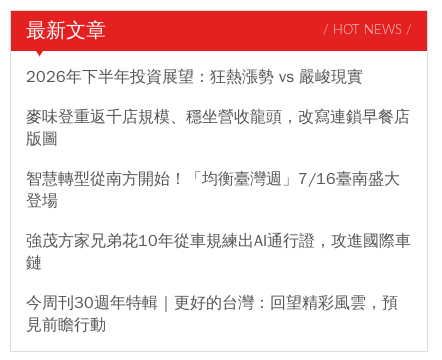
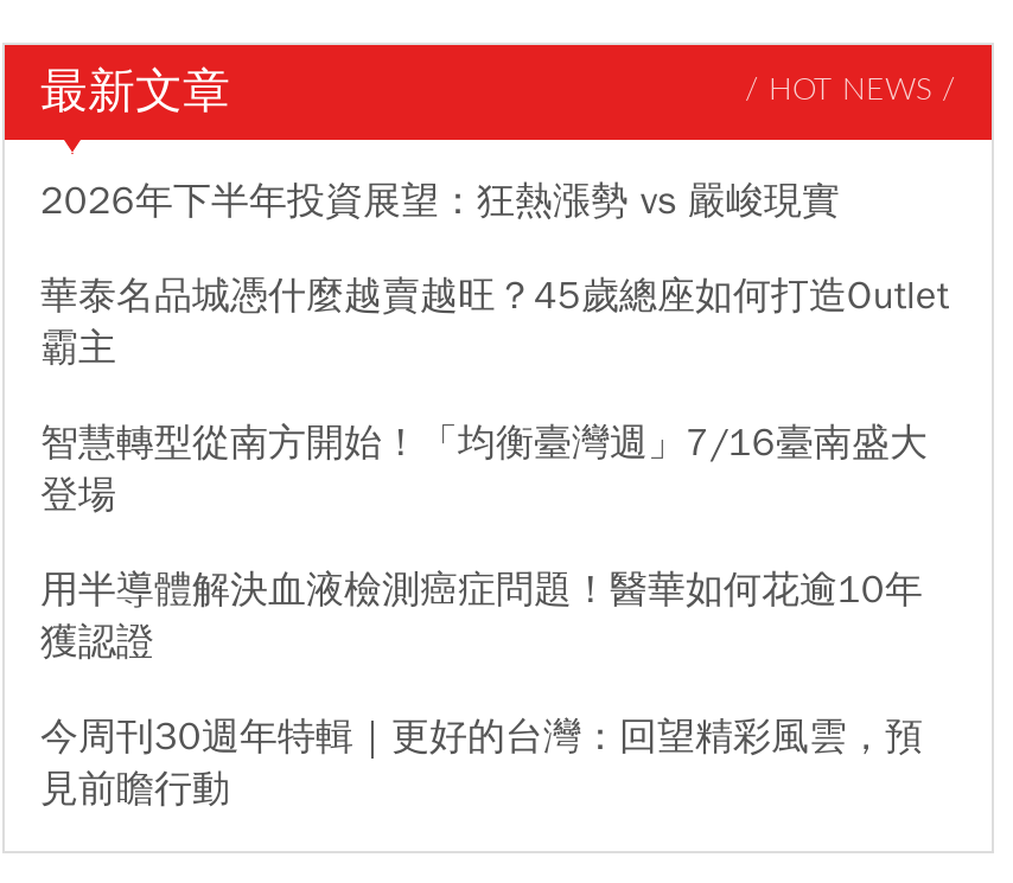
[26,107,410,149] 麥味登重返千店規模、穩坐營收龍頭，改寫連鎖早餐店 | 版圖 -> [40,272,949,372] 華泰名品城憑什麼越賣越旺？45歲總座如何打造Outlet | 霸主
[26,231,411,273] 強茂方家兄弟花10年從車規練出AI通行證，攻進國際車 | 鏈 -> [40,566,923,666] 用半導體解決血液檢測癌症問題！醫華如何花逾10年 | 獲認證

